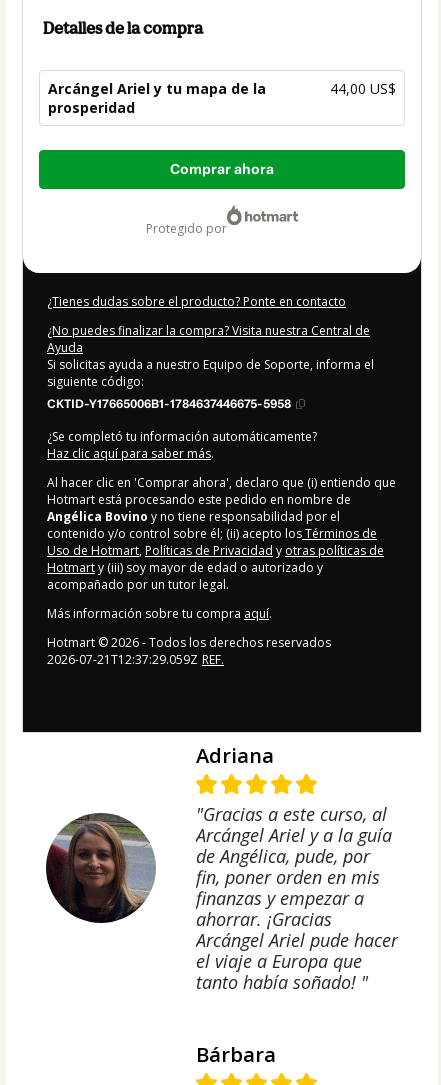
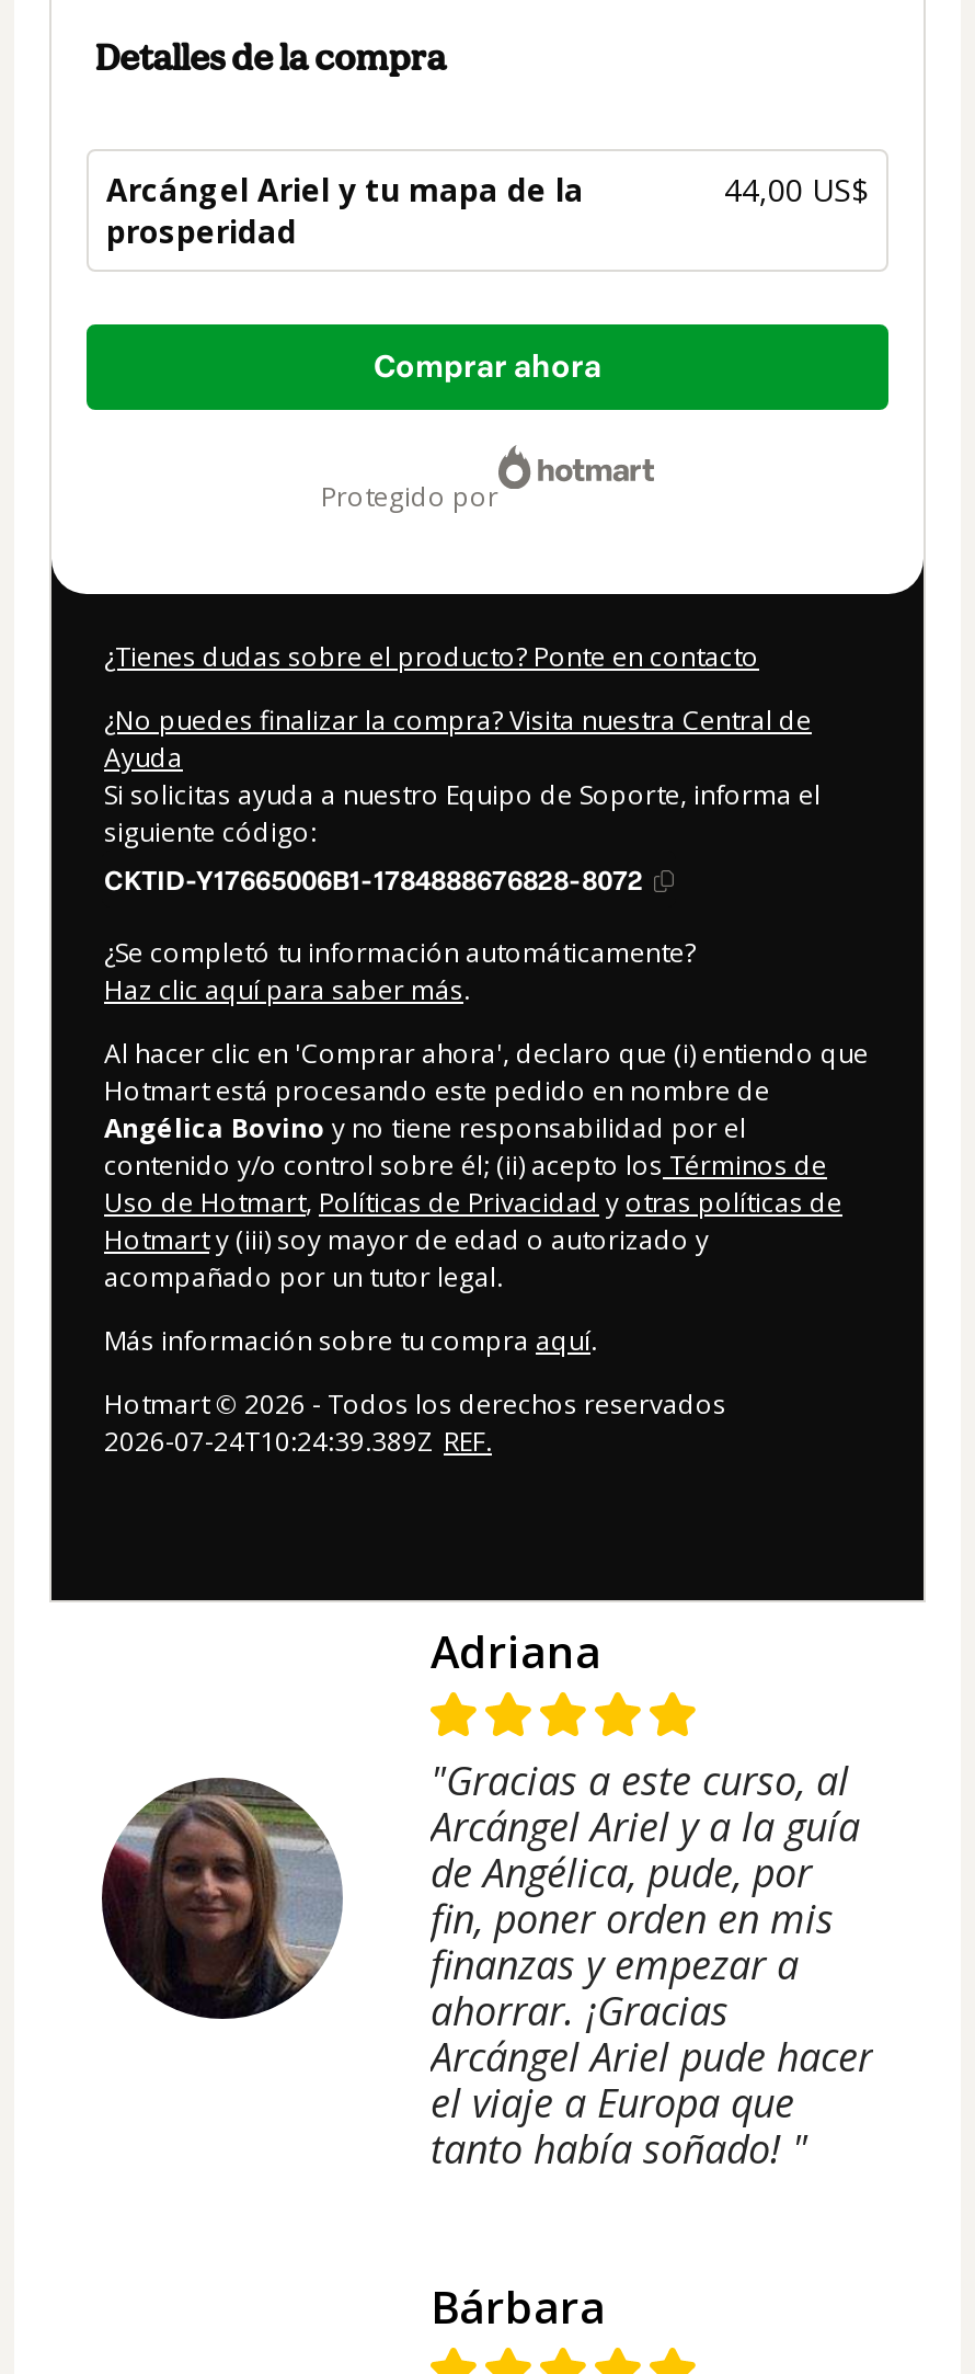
[47,397,292,411] CKTID-Y17665006B1-1784637446675-5958 -> [104,865,645,896] CKTID-Y17665006B1-1784888676828-8072
[47,651,224,668] 2026-07-21T12:37:29.059Z REF. -> [104,1422,492,1459] 2026-07-24T10:24:39.389Z REF.

